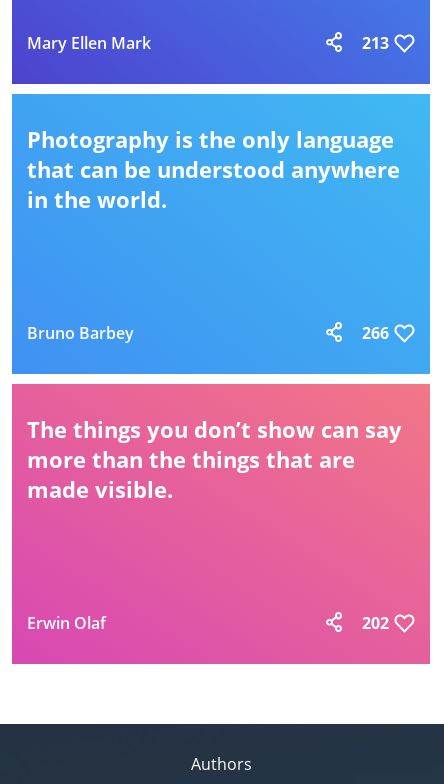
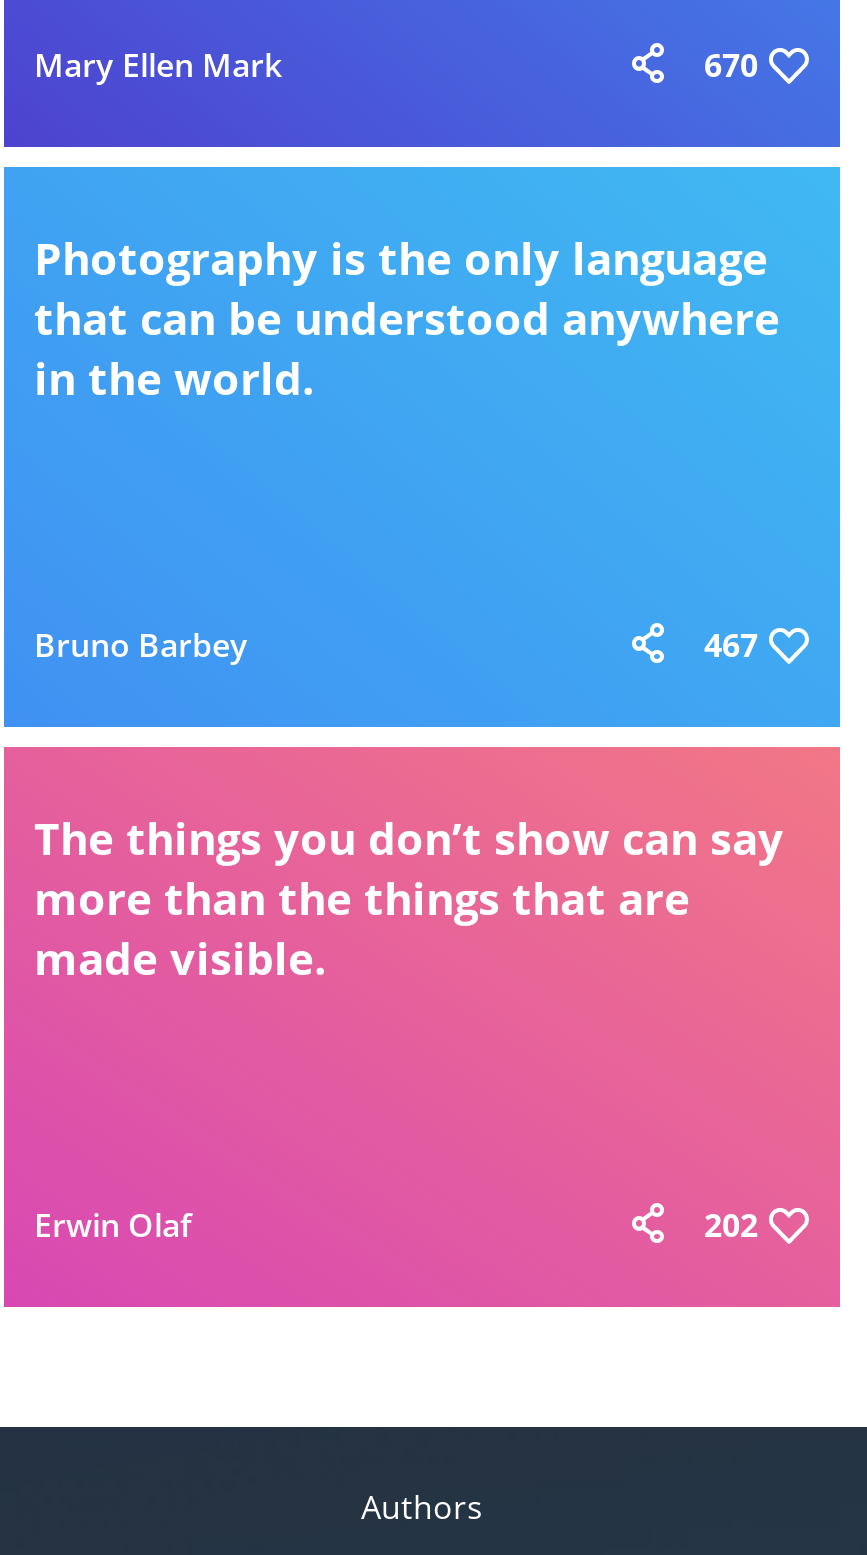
[362,32,389,54] 213 -> [704,43,758,87] 670
[362,322,389,344] 266 -> [704,623,758,667] 467

